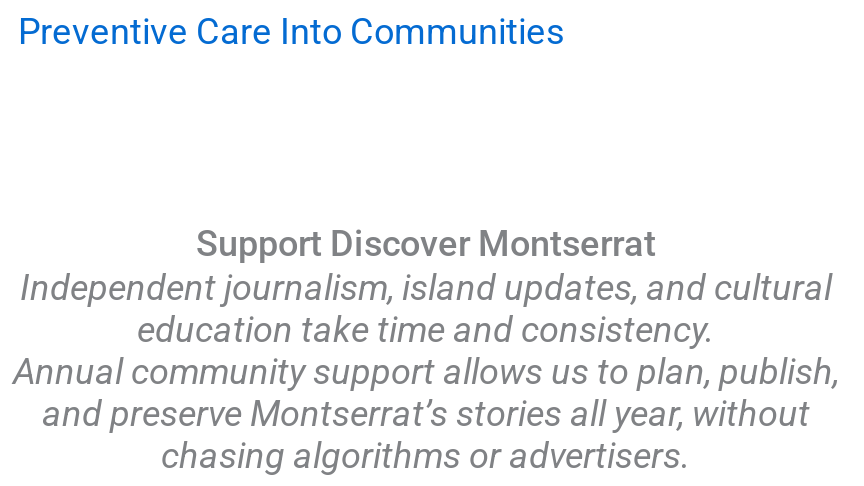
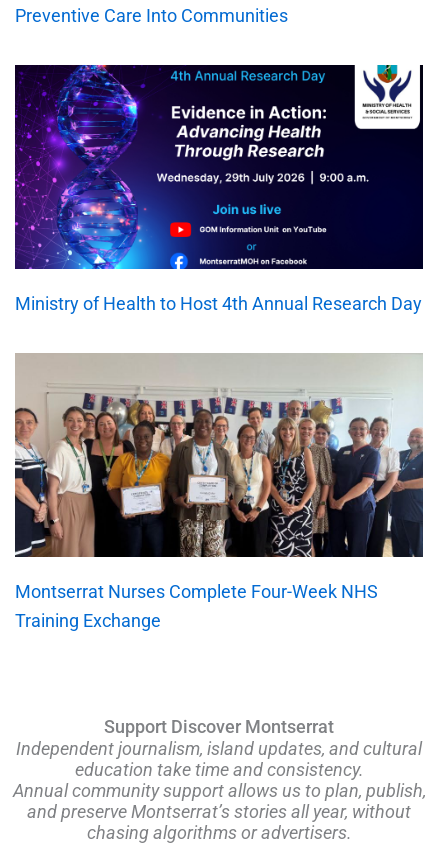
none -> [14,64,424,314] [image] | Ministry of Health to Host 4th Annual Research Day
none -> [14,353,424,631] [image] | Montserrat Nurses Complete Four-Week NHS | Training Exchange

